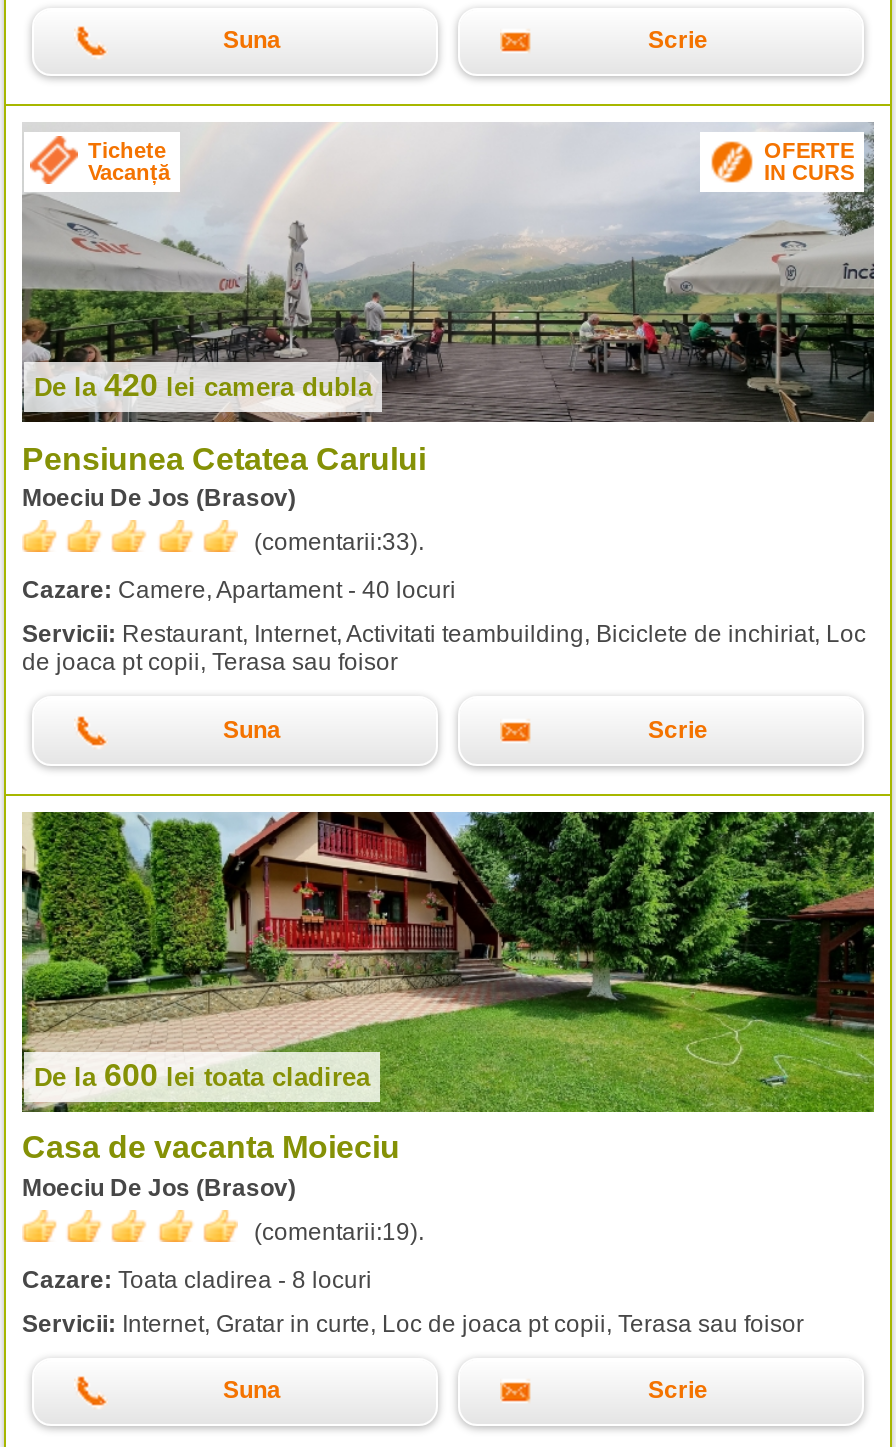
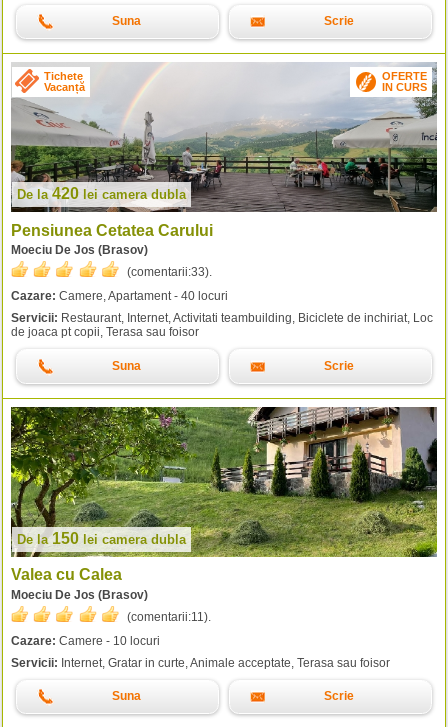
[20,810,876,1114] [image] | De la 600 lei toata cladirea -> [10,406,438,558] [image] | De la 150 lei camera dubla
[22,1131,400,1165] Casa de vacanta Moieciu -> [11,566,122,583] Valea cu Calea
[254,1218,424,1246] (comentarii:19). -> [127,610,211,624] (comentarii:11).
[22,1266,372,1294] Cazare: Toata cladirea - 8 locuri -> [11,634,160,648] Cazare: Camere - 10 locuri
[22,1310,804,1338] Servicii: Internet, Gratar in curte, Loc de joaca pt copii, Terasa sau foisor -> [11,656,390,670] Servicii: Internet, Gratar in curte, Animale acceptate, Terasa sau foisor

